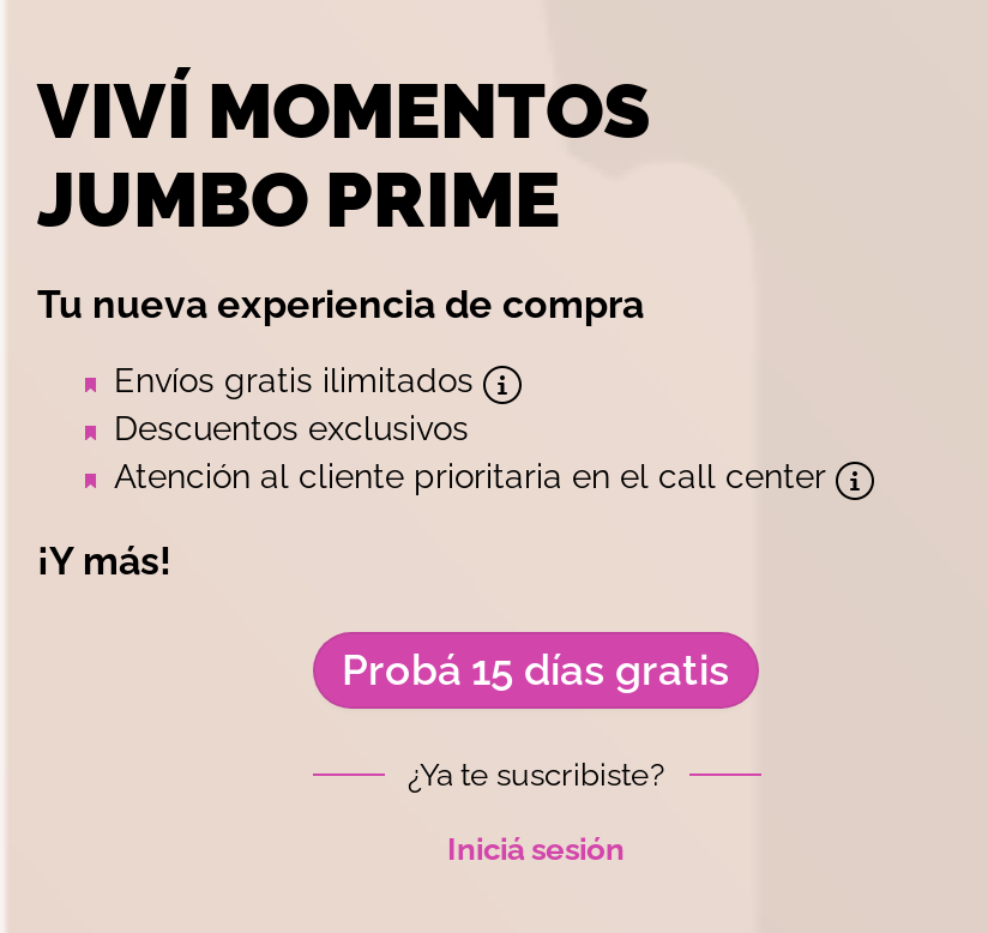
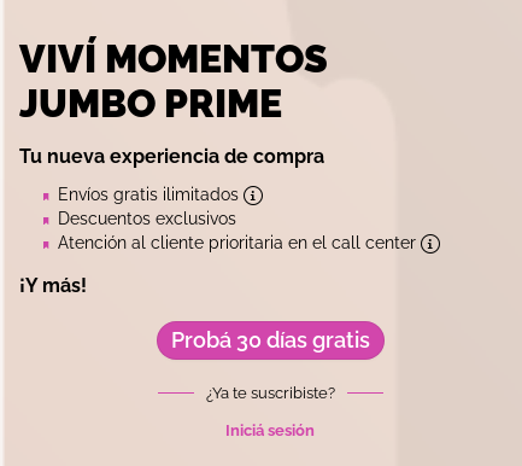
[342,645,730,696] Probá 15 días gratis -> [171,327,369,353] Probá 30 días gratis

